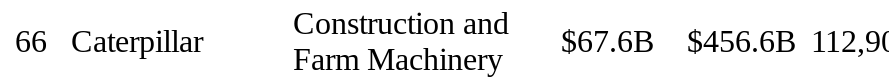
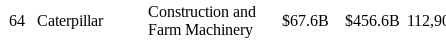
[15,24,203,58] 66 Caterpillar -> [9,12,103,29] 64 Caterpillar

